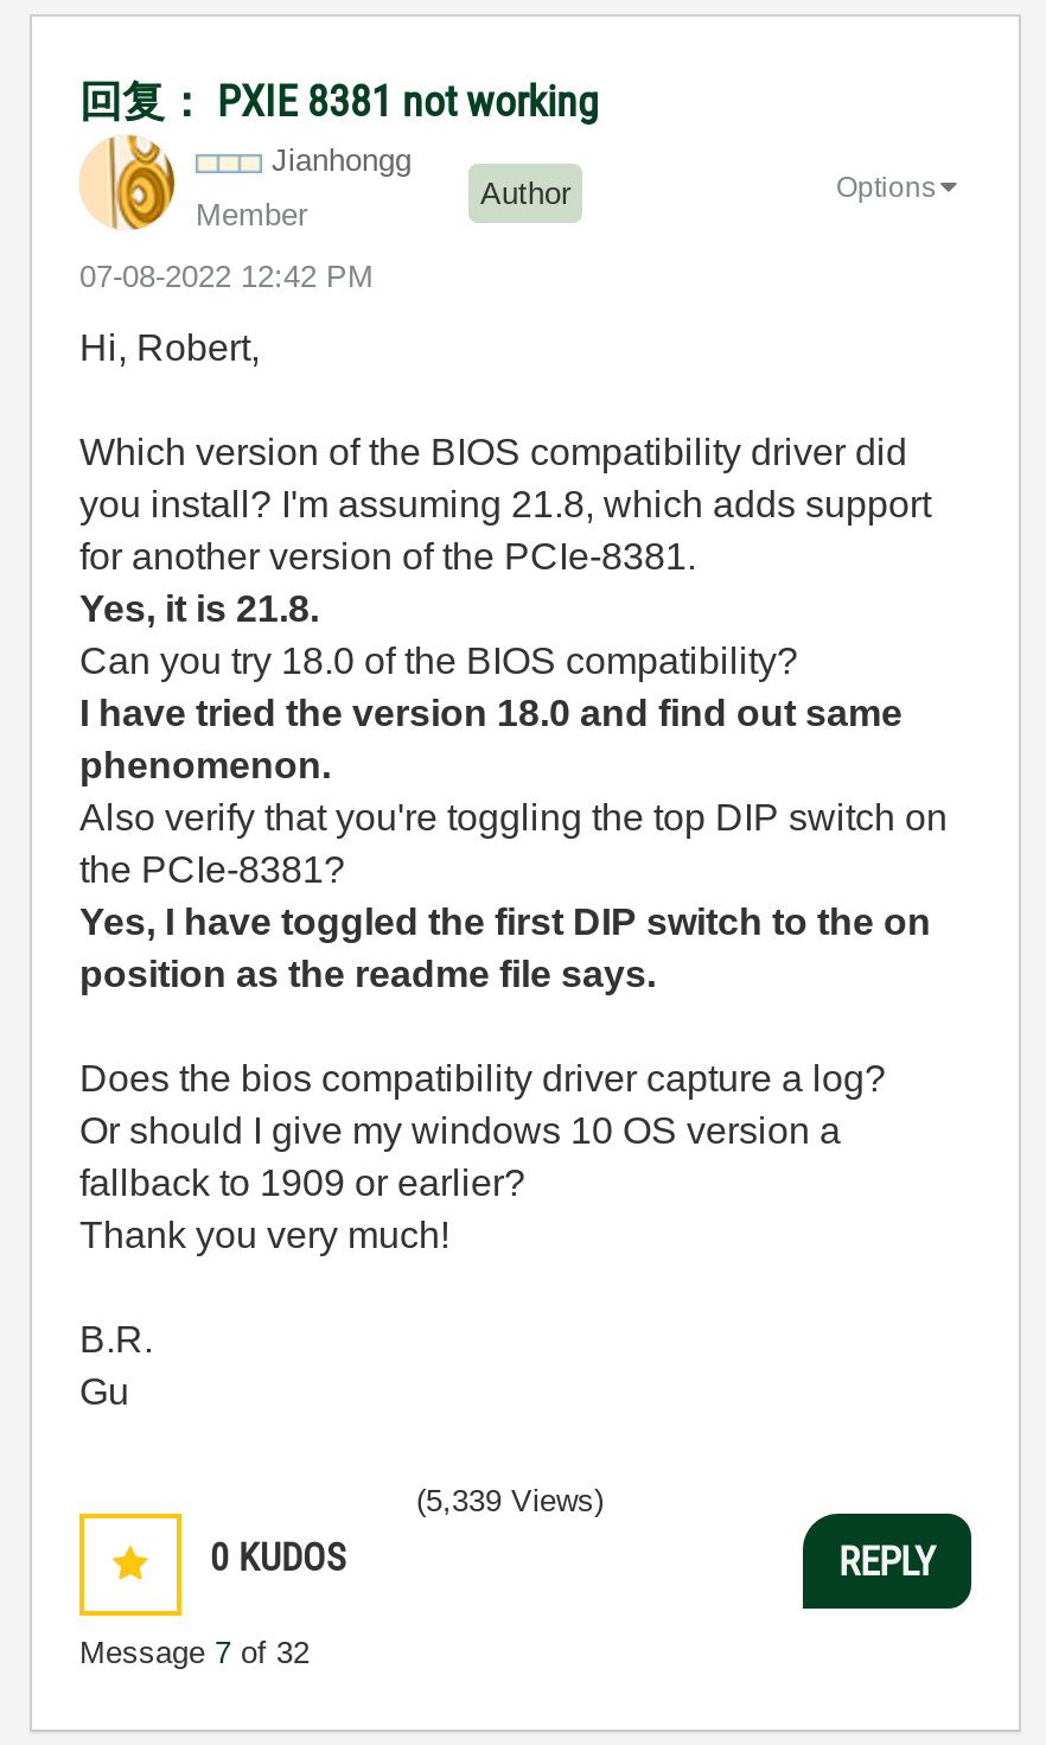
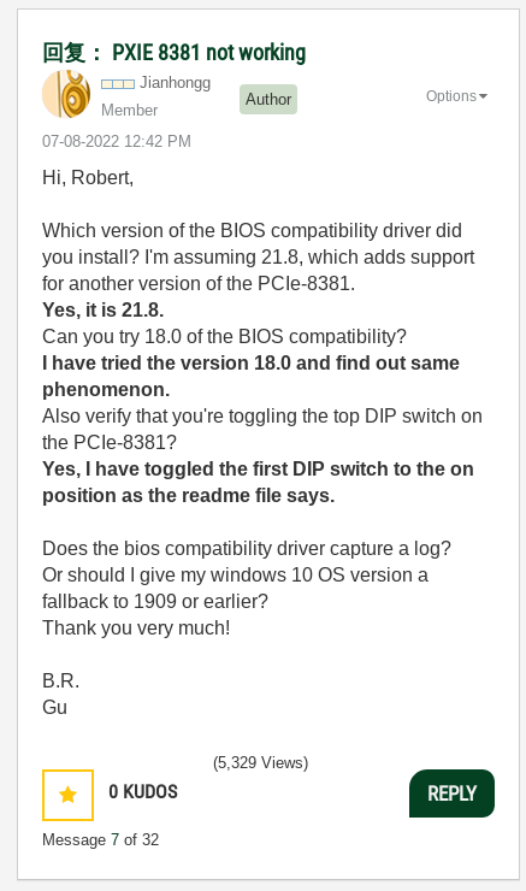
[416,1483,604,1518] (5,339 Views) -> [213,754,308,772] (5,329 Views)

